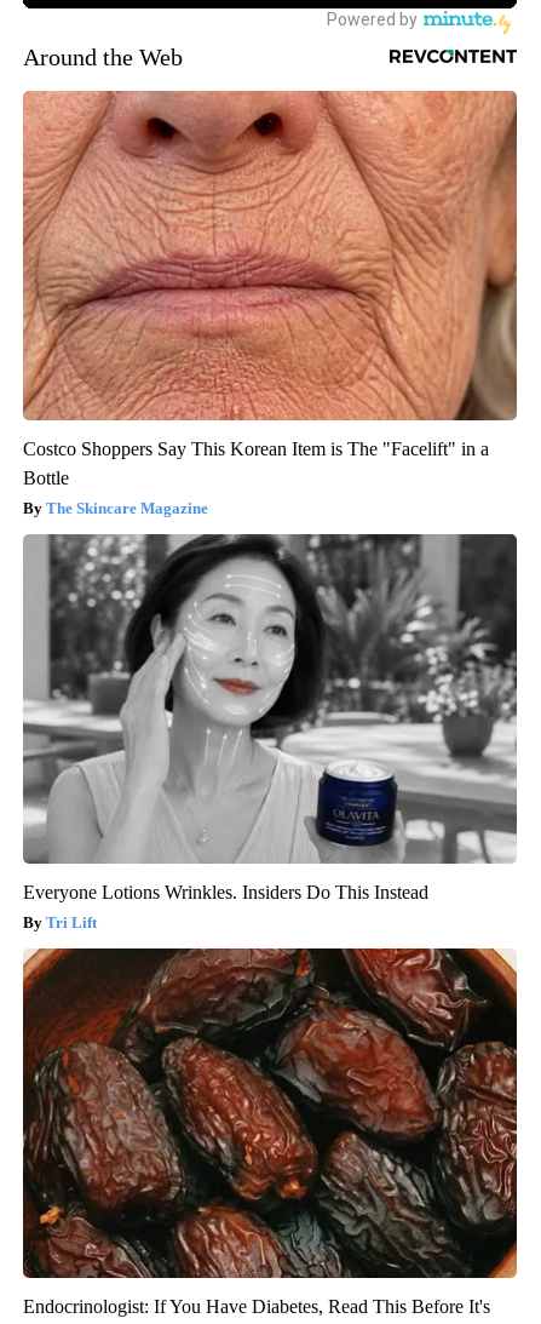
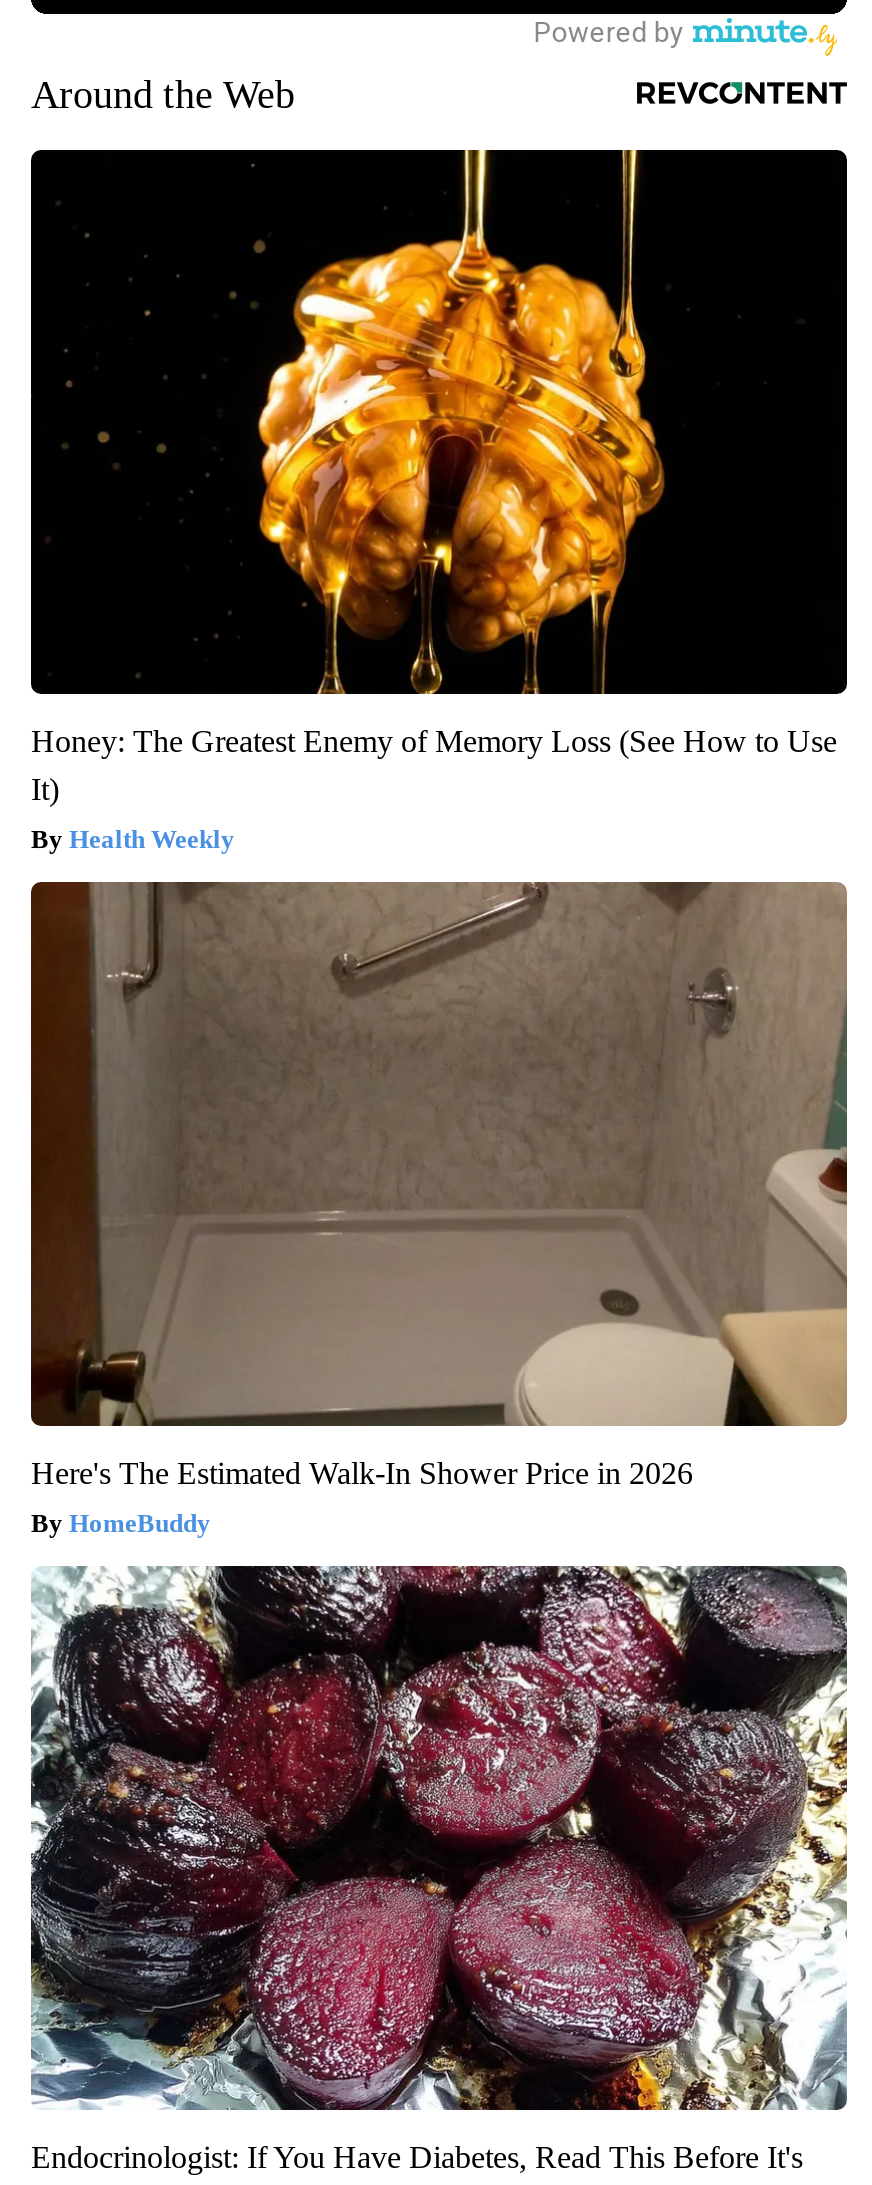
[22,90,518,489] [image] | Costco Shoppers Say This Korean Item is The "Facelift" in a | Bottle -> [29,148,849,807] [image] | Honey: The Greatest Enemy of Memory Loss (See How to Use | It)
[46,500,208,518] The Skincare Magazine -> [69,825,235,855] Health Weekly
[22,534,518,903] [image] | Everyone Lotions Wrinkles. Insiders Do This Instead -> [29,882,849,1491] [image] | Here's The Estimated Walk-In Shower Price in 2026
[46,914,97,932] Tri Lift -> [69,1509,211,1539] HomeBuddy
[22,947,518,1279] [image] -> [29,1564,849,2112] [image]

